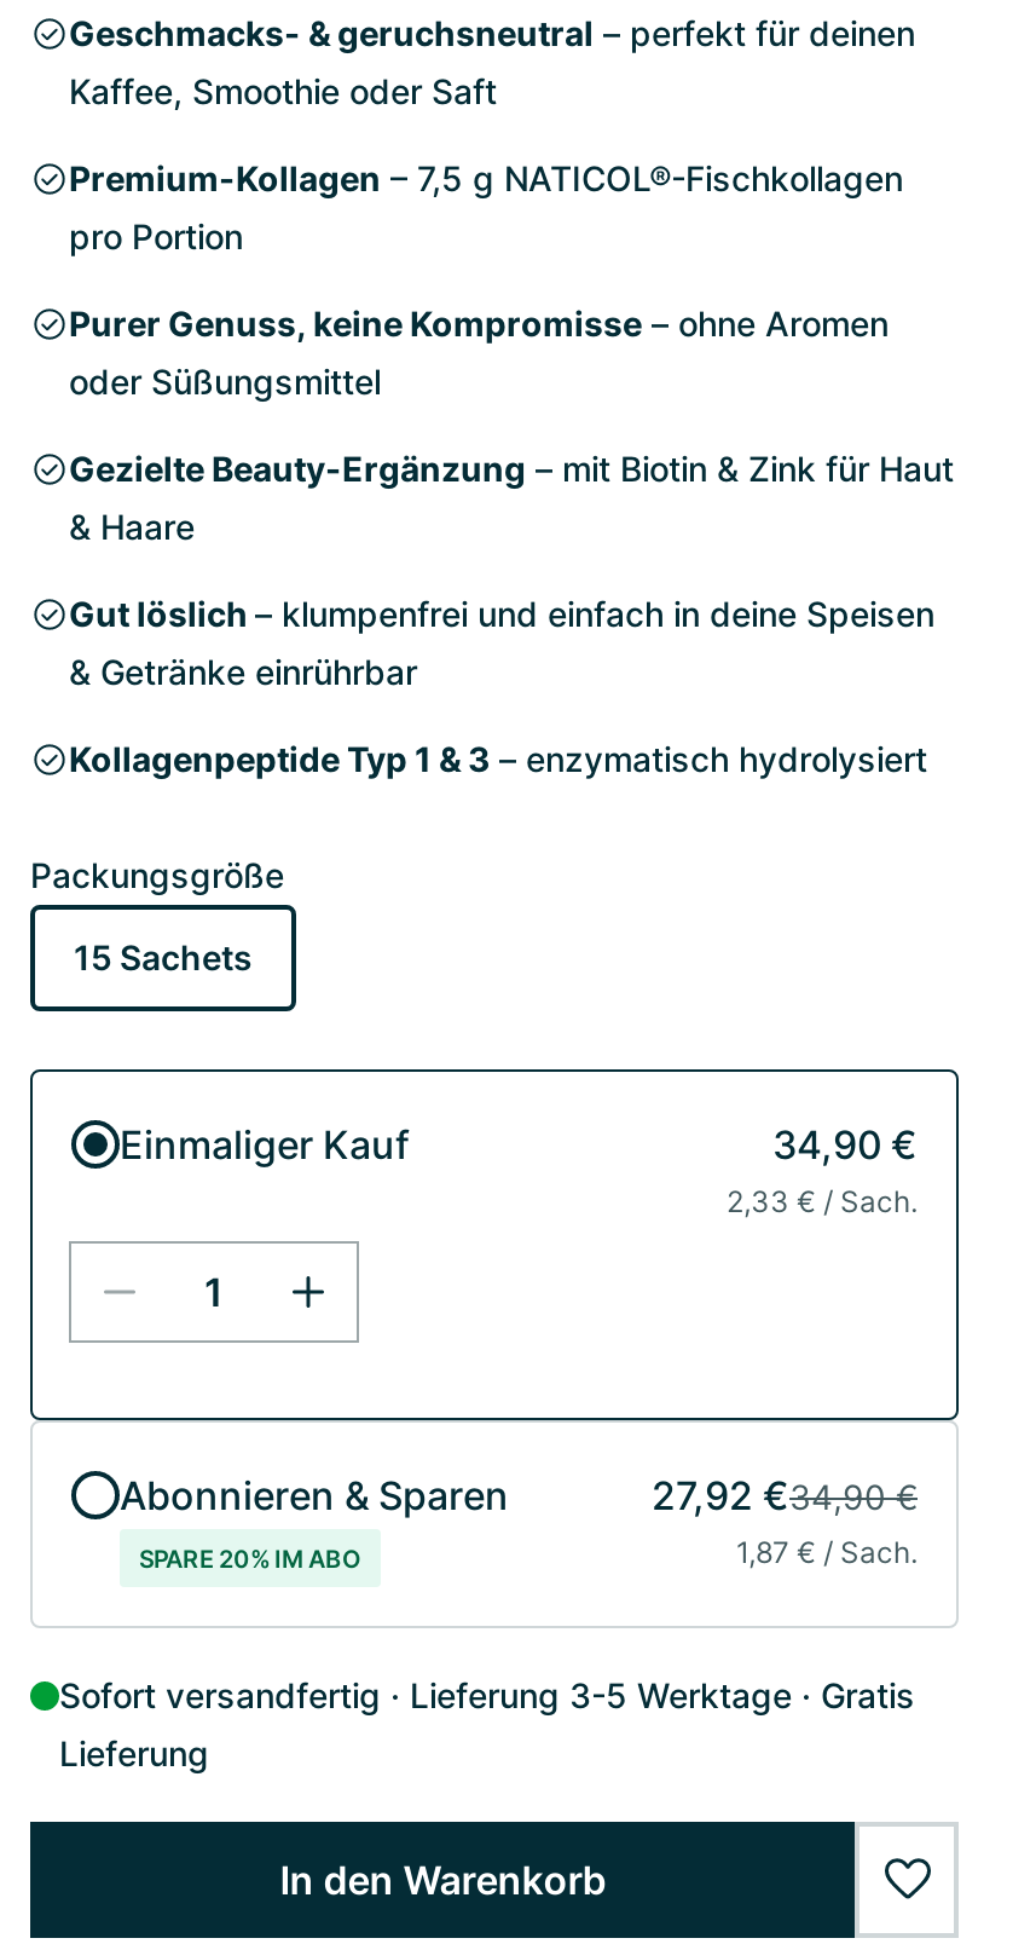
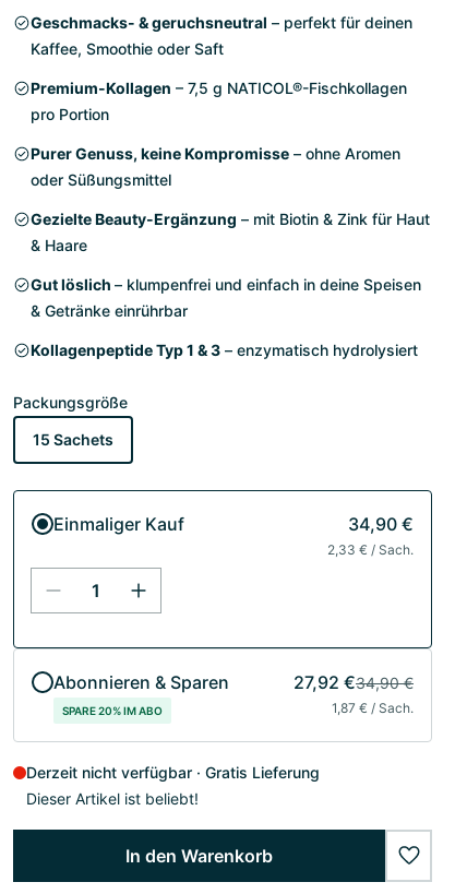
[59,1674,915,1773] Sofort versandfertig | Lieferung 3-5 Werktage | Gratis | Lieferung -> [26,763,320,808] Derzeit nicht verfügbar | Gratis Lieferung | Dieser Artikel ist beliebt!

